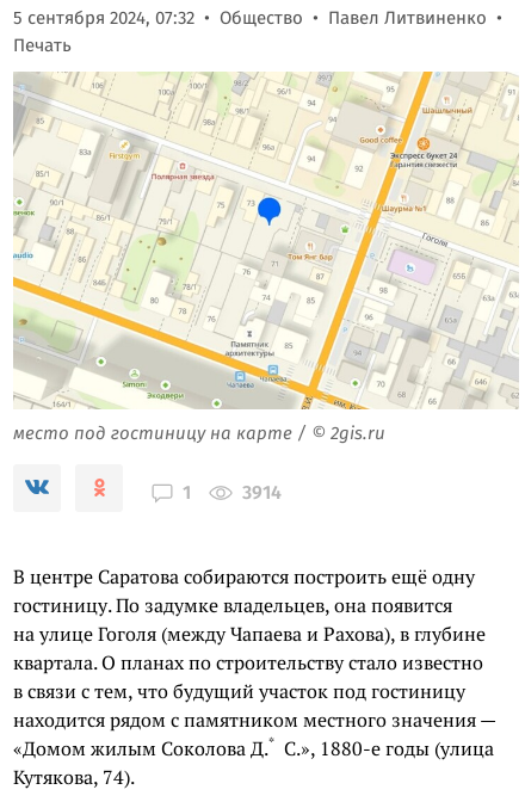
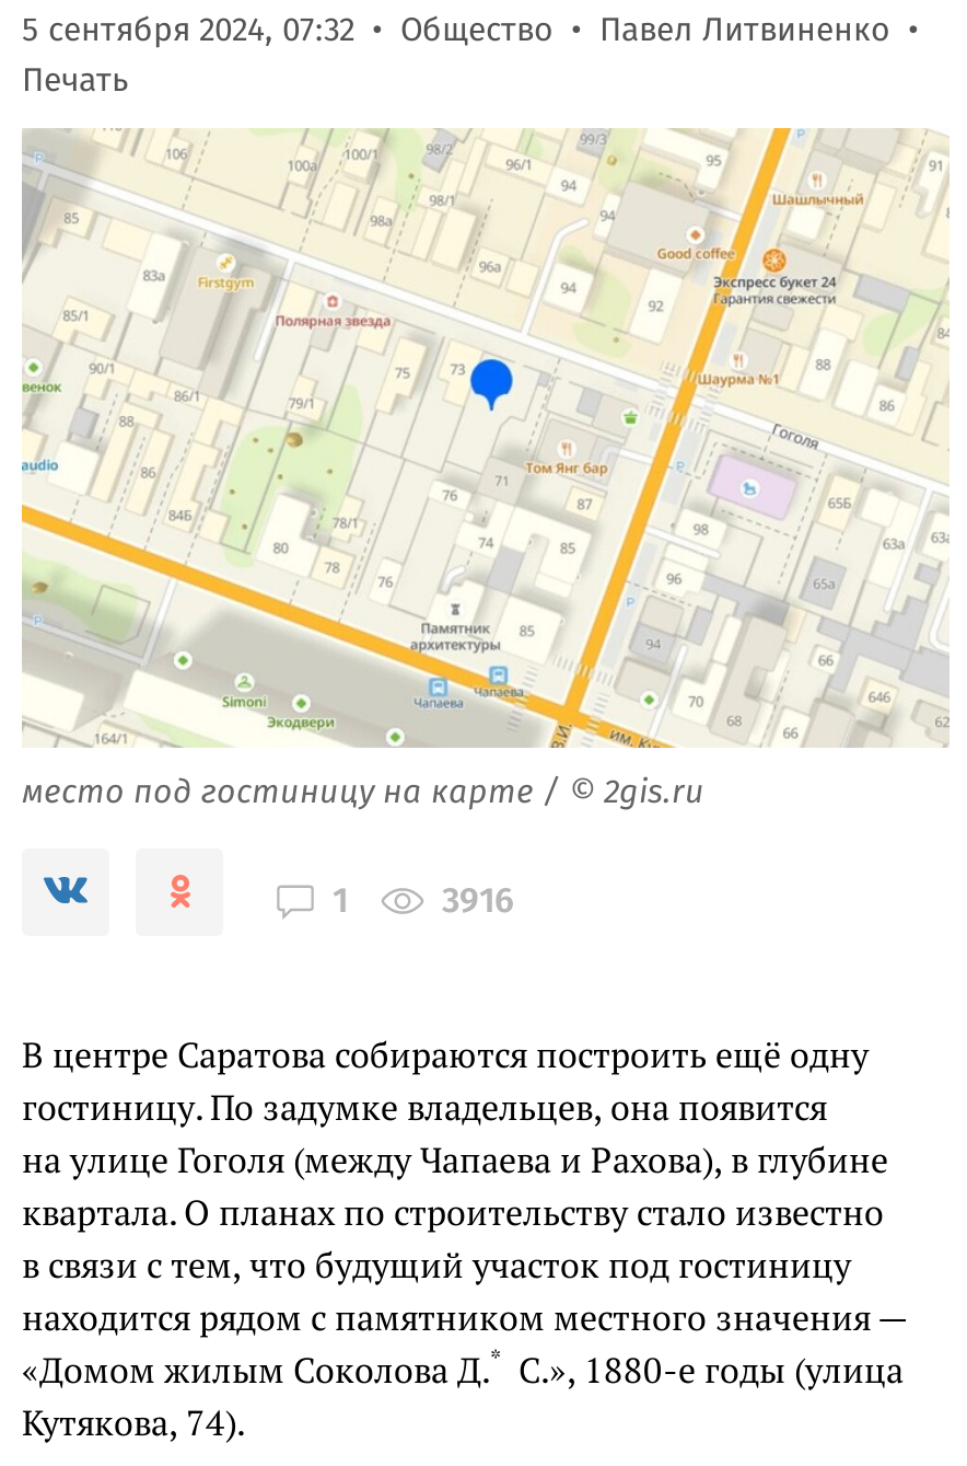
[242,481,282,504] 3914 -> [442,879,514,921] 3916

